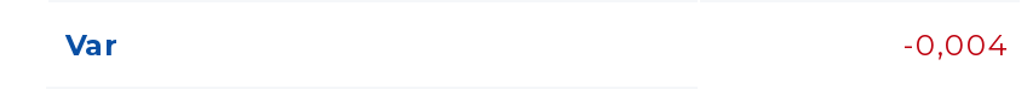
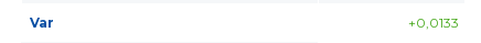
[903,26,1008,63] -0,004 -> [408,14,459,31] +0,0133

